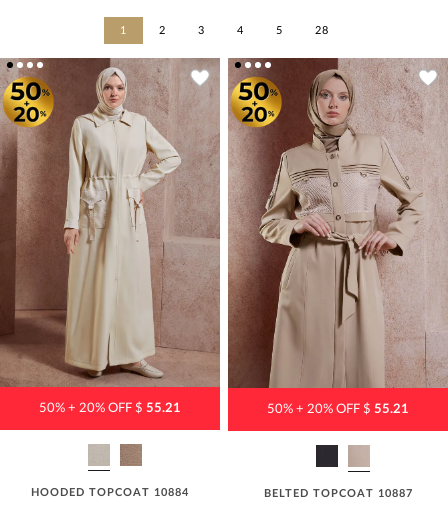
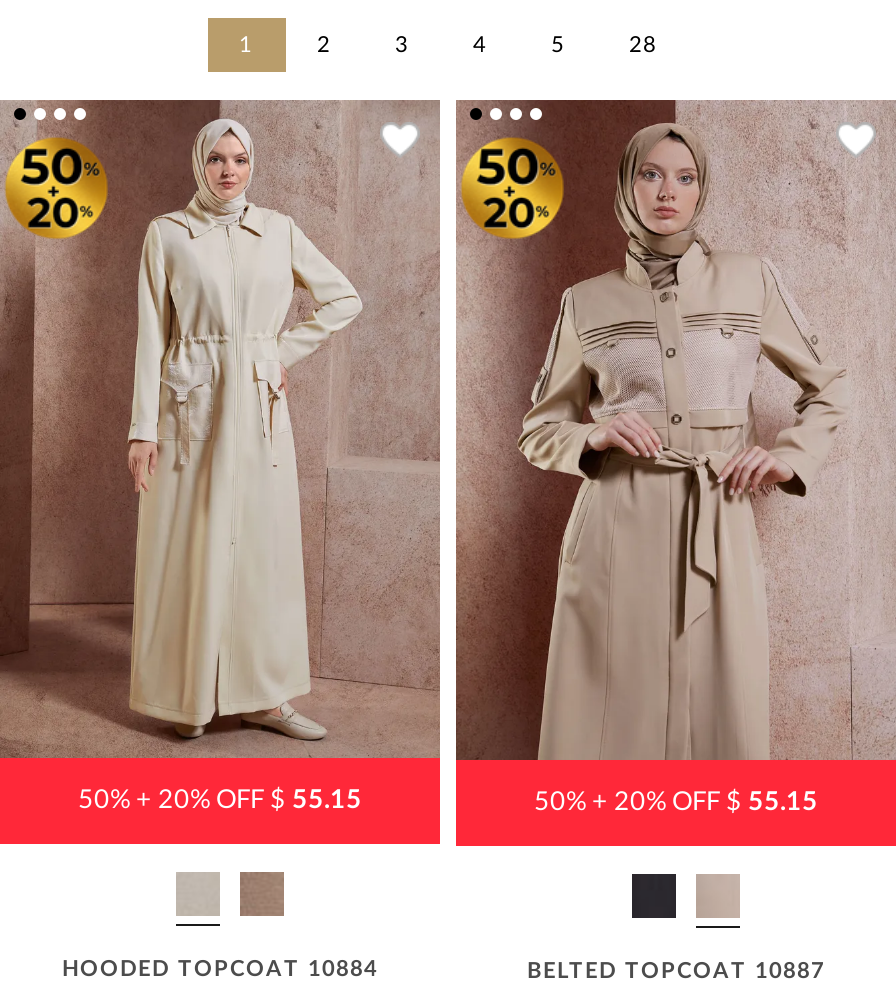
[39,402,181,415] 50% + 20% OFF $55.21 -> [78,789,362,815] 50% + 20% OFF $55.15
[267,403,409,416] 50% + 20% OFF $55.21 -> [534,790,818,816] 50% + 20% OFF $55.15

